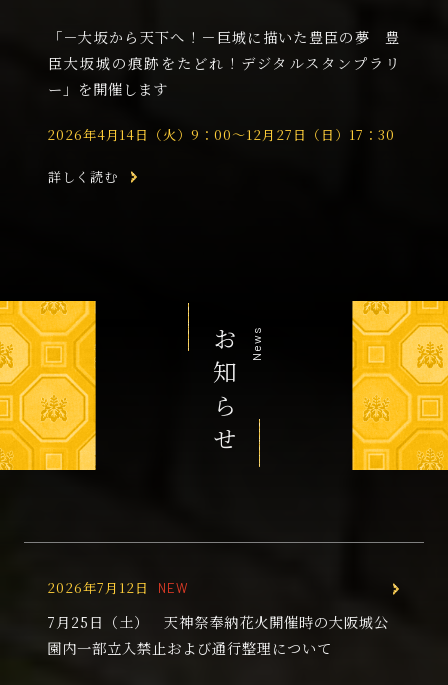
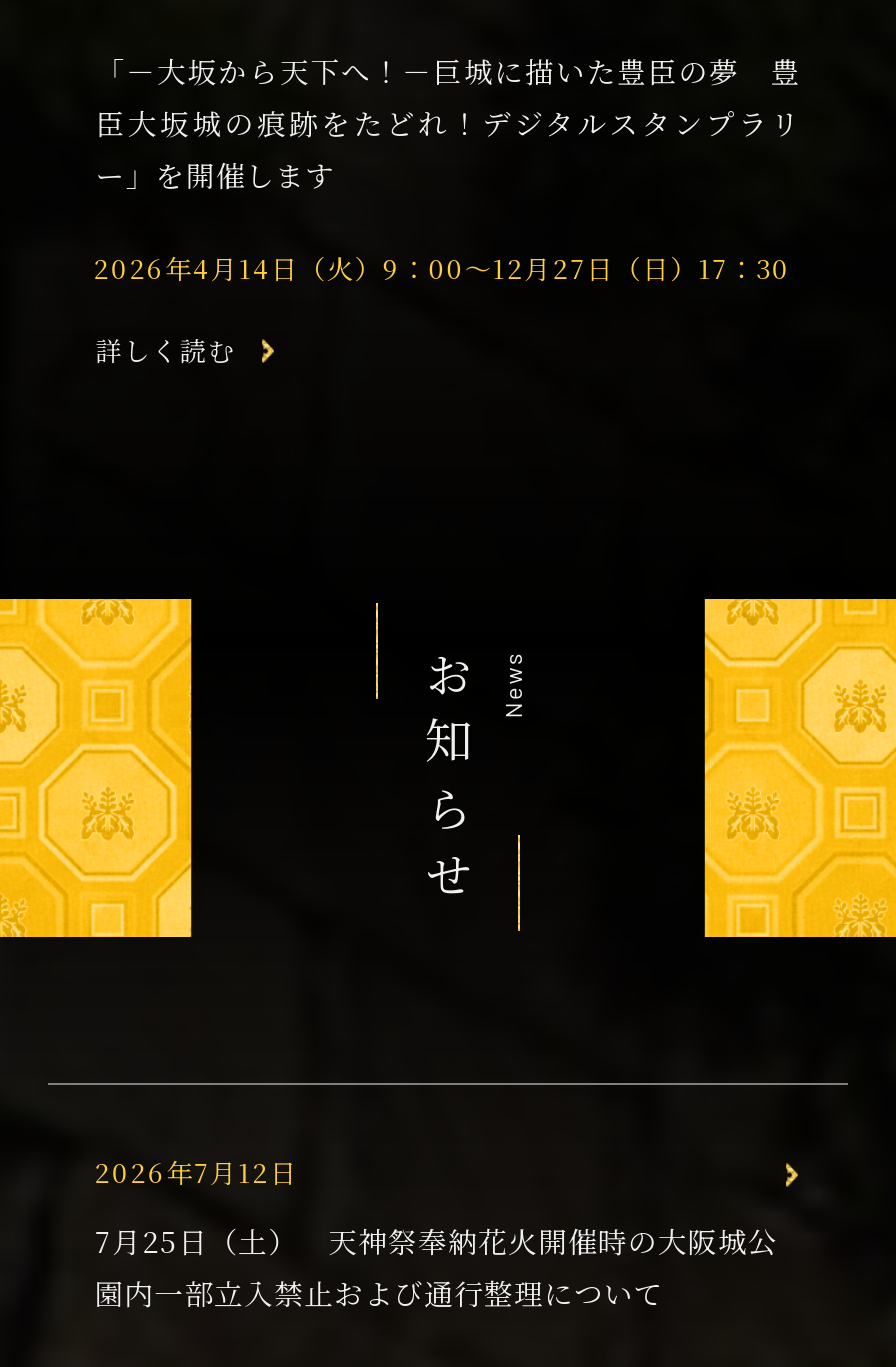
[47,578,189,597] 2026年7月12日 NEW -> [94,1153,298,1191] 2026年7月12日

